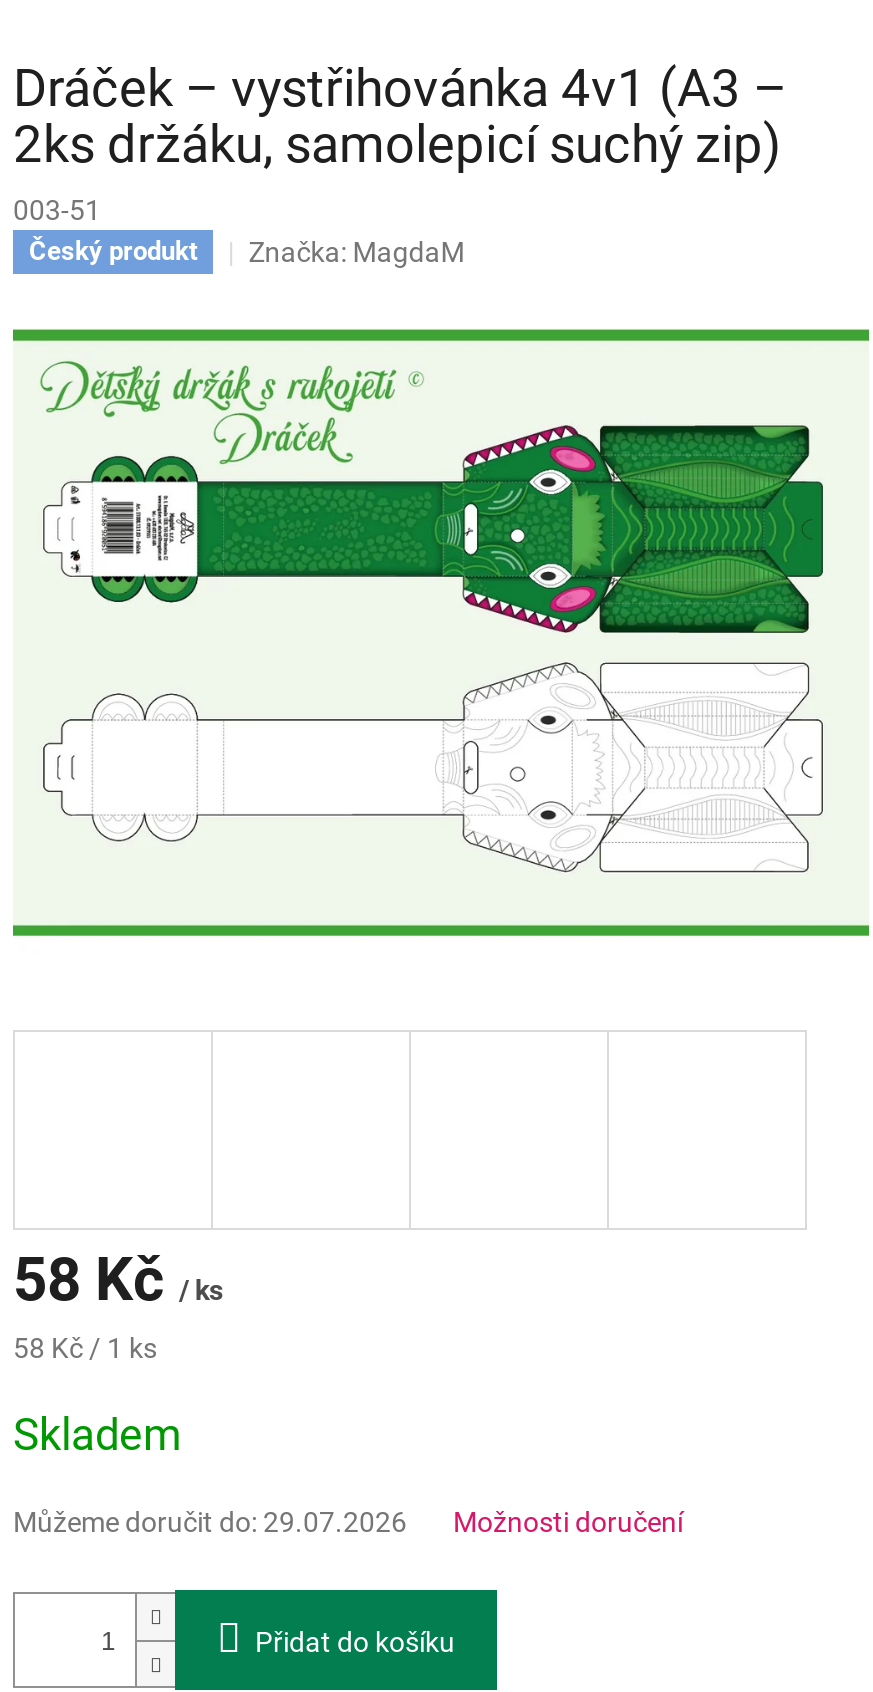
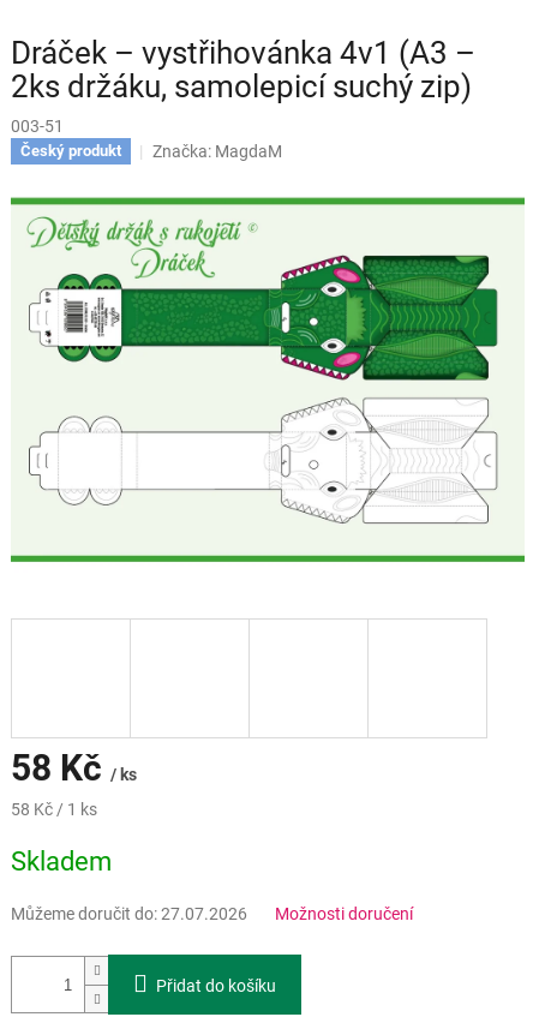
[13,1507,407,1539] Můžeme doručit do: 29.07.2026 -> [11,905,247,924] Můžeme doručit do: 27.07.2026

